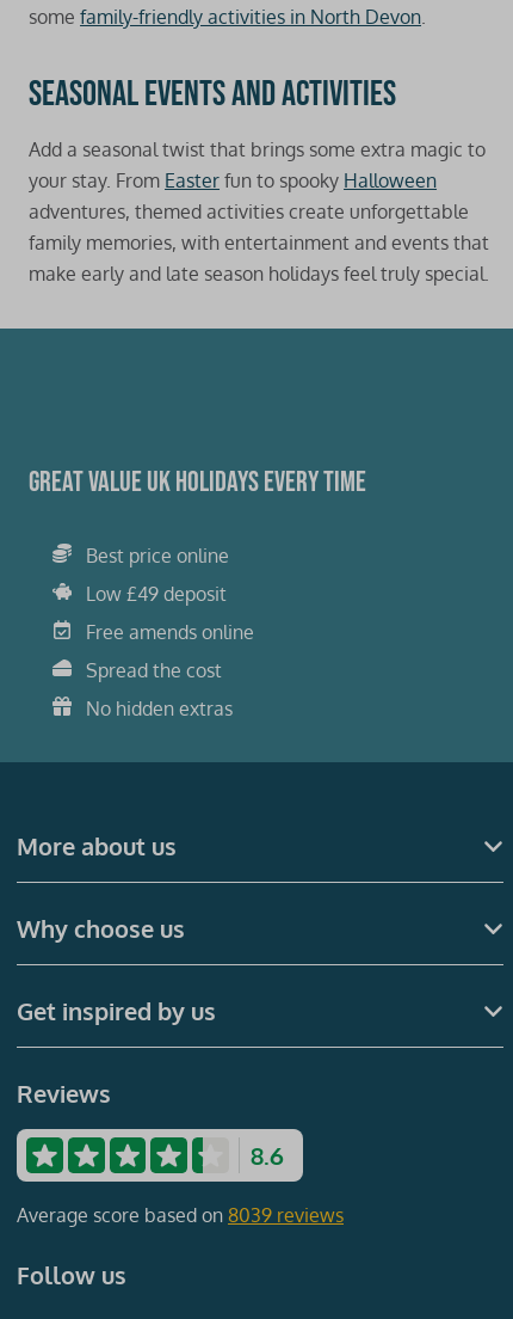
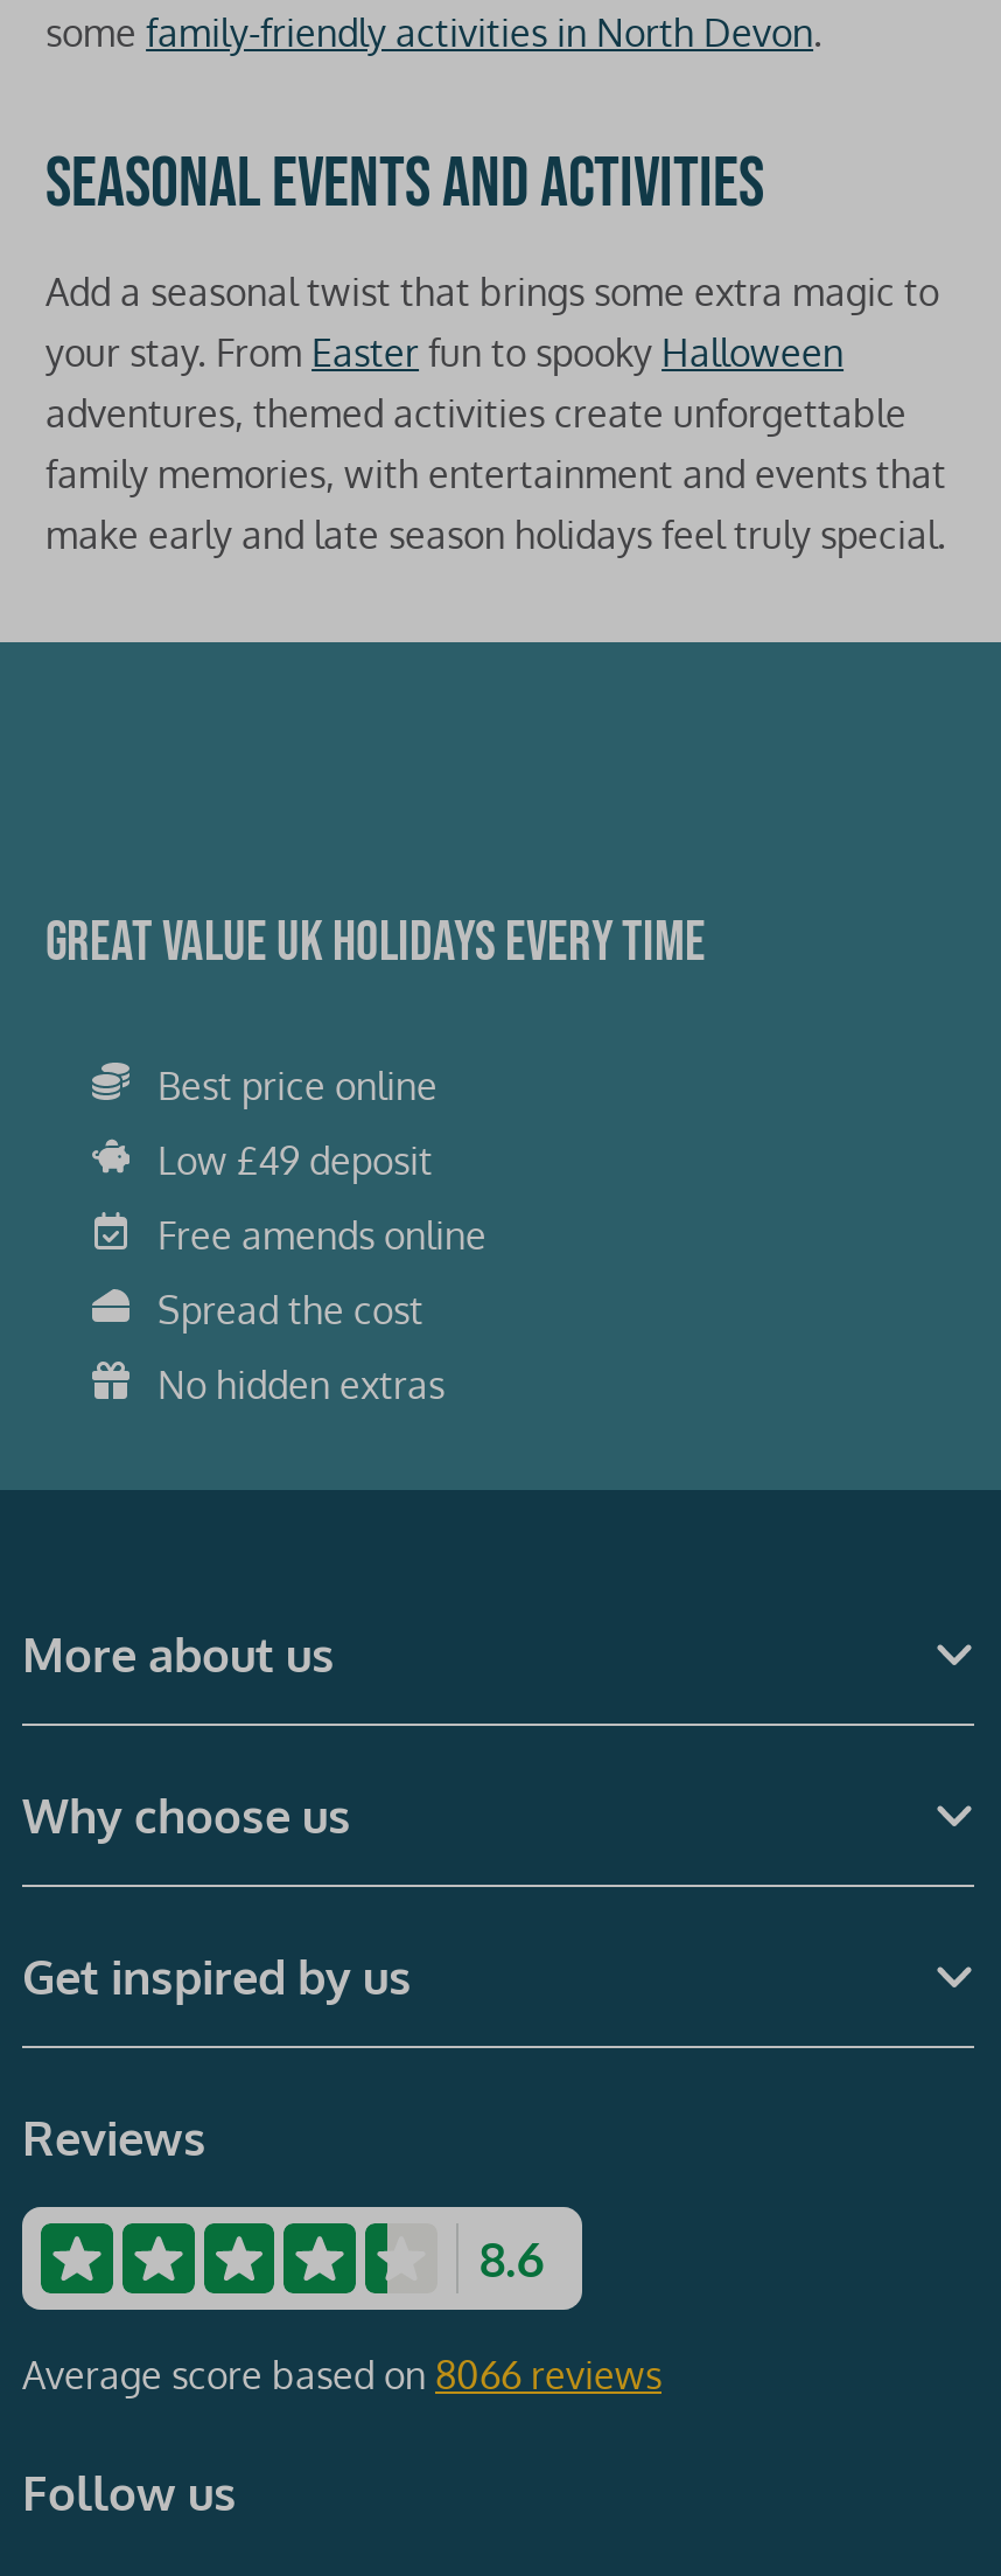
[17,1203,344,1227] Average score based on 8039 reviews -> [22,2352,661,2398] Average score based on 8066 reviews

